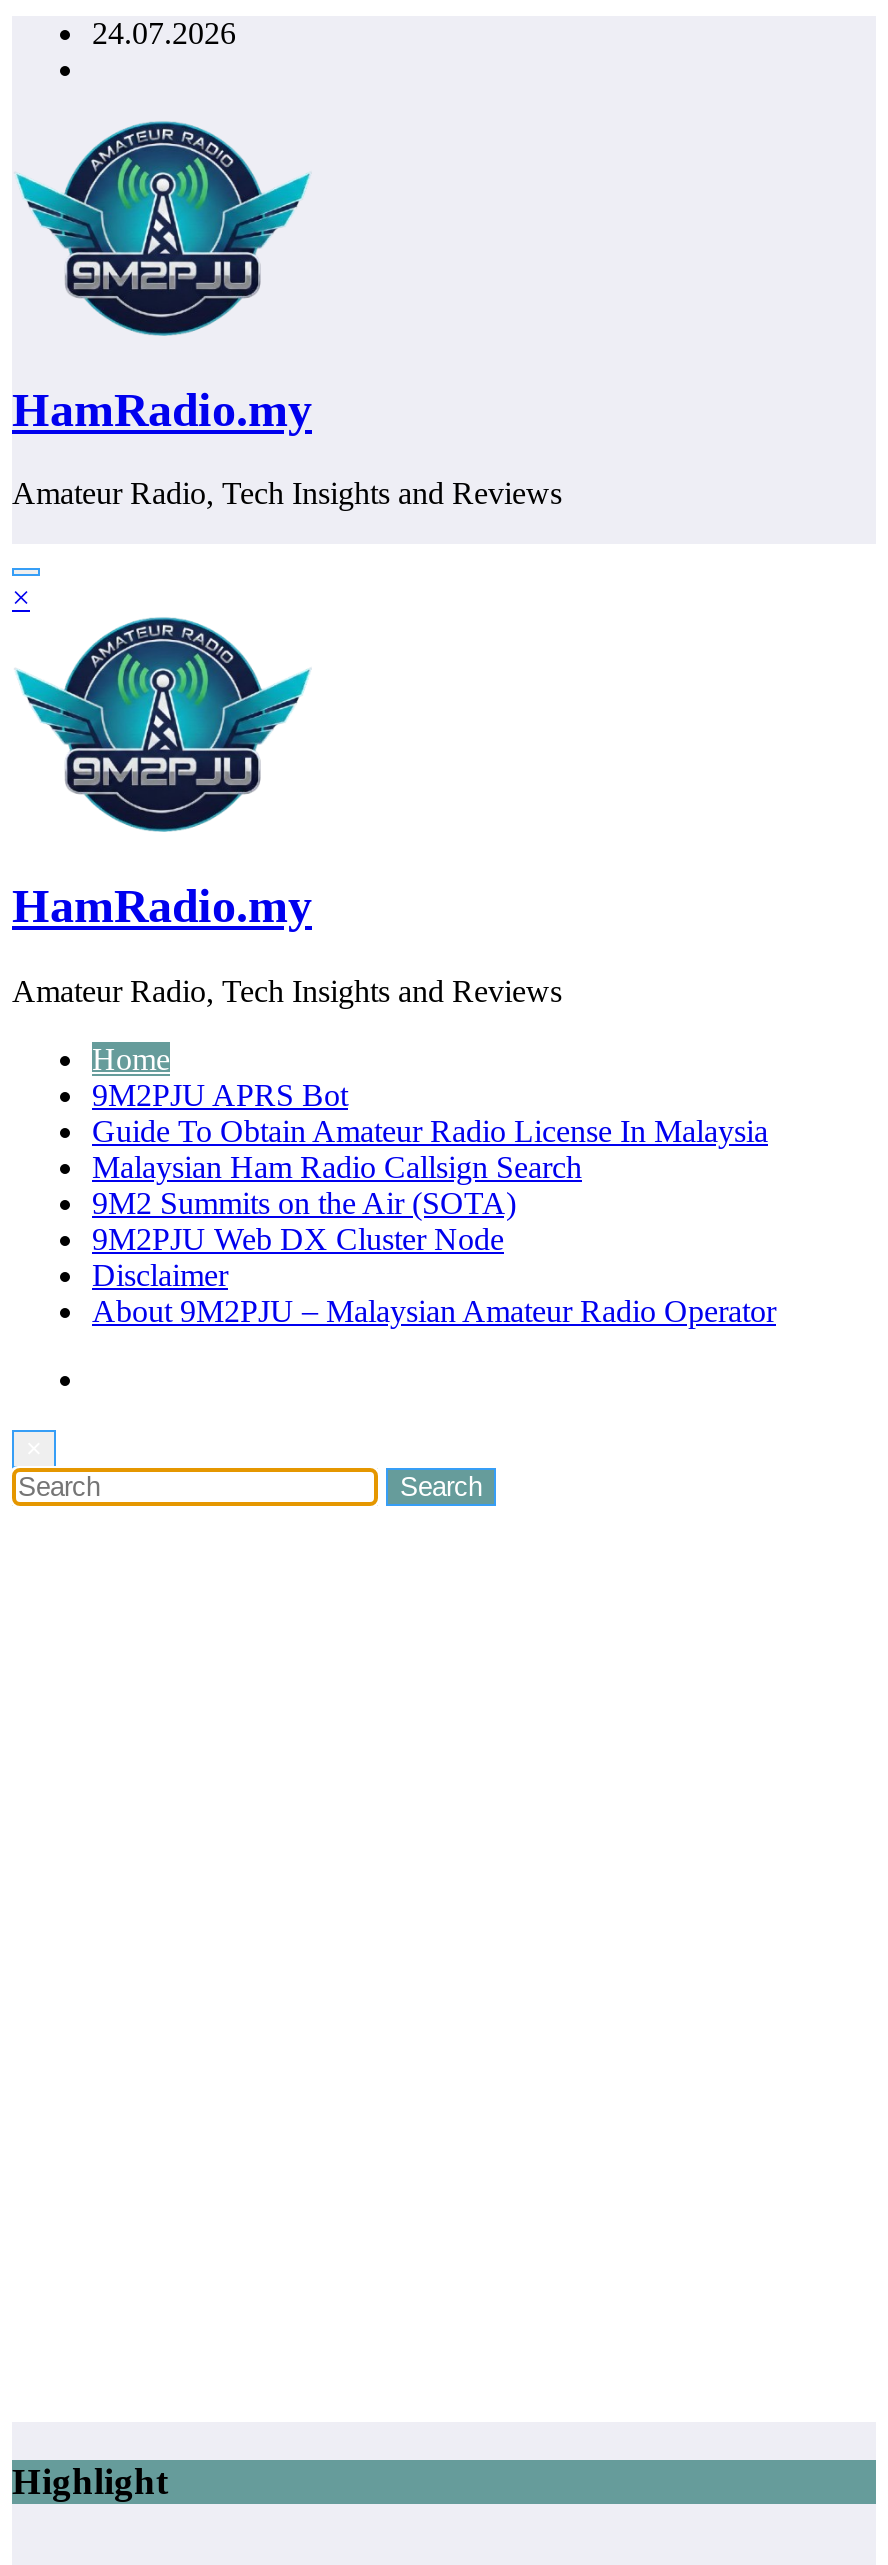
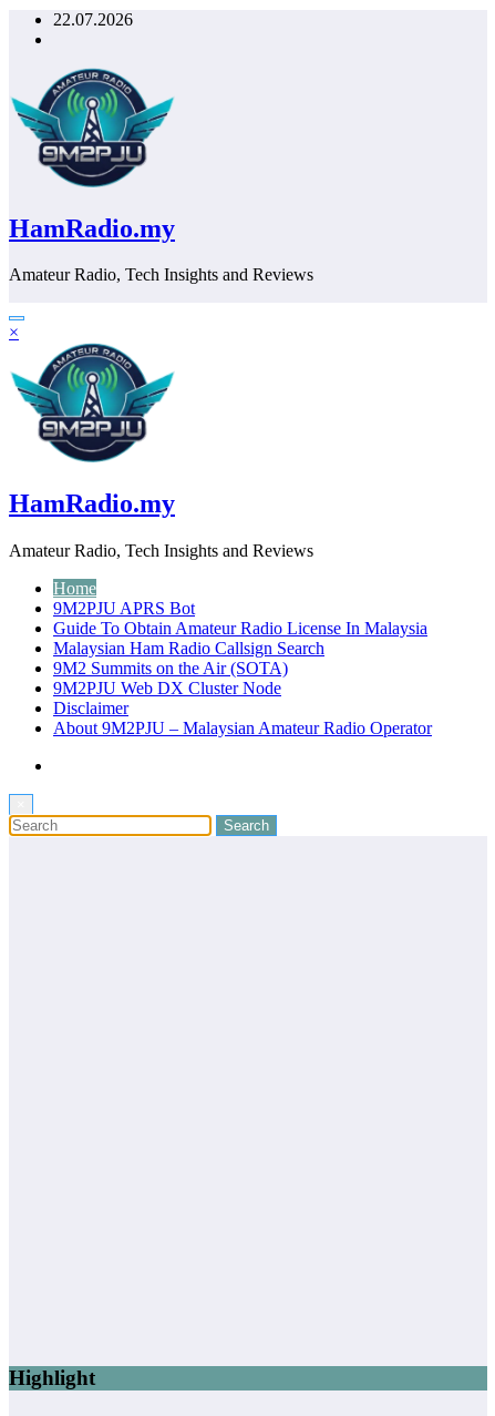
[92,16,236,50] 24.07.2026 -> [53,10,133,29] 22.07.2026

